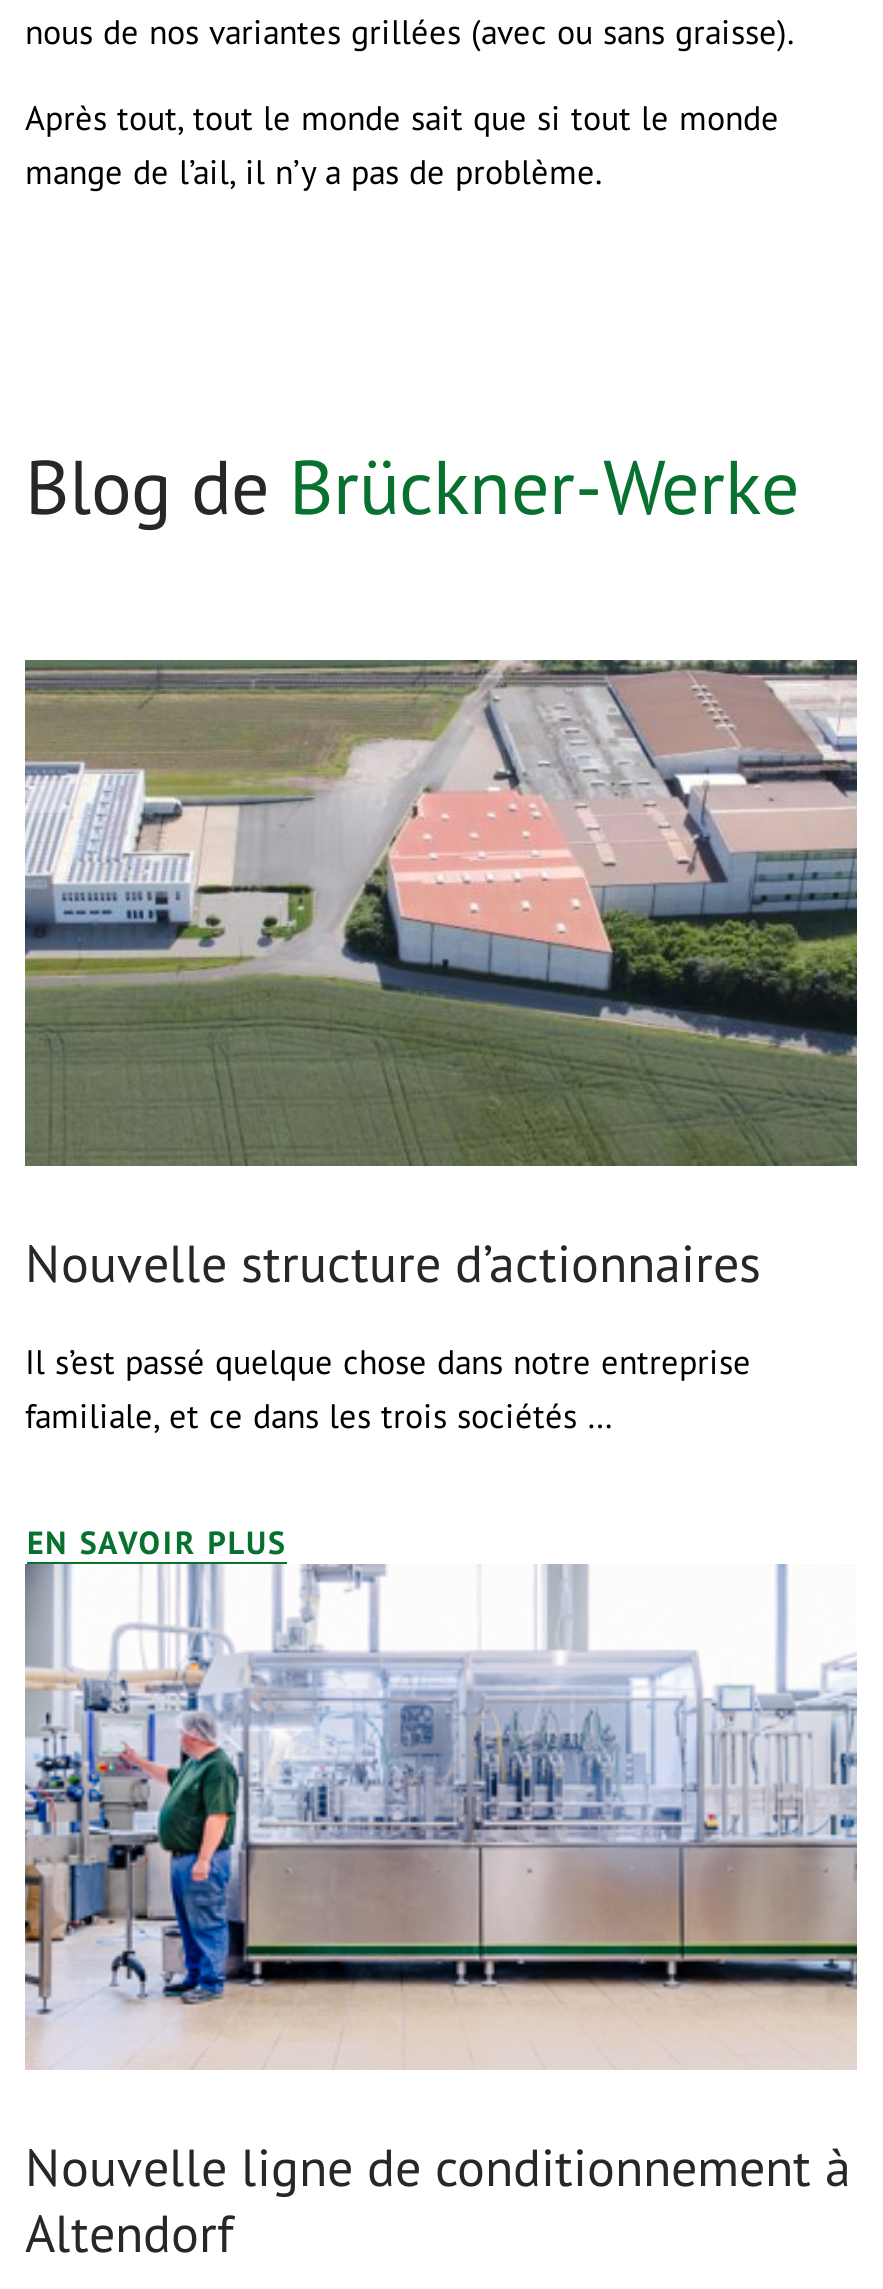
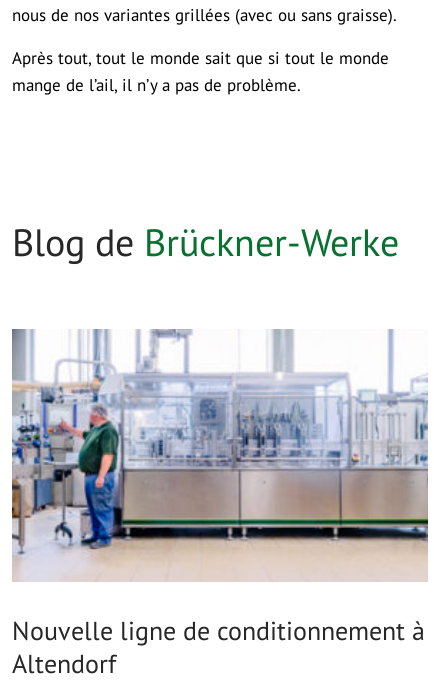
[25,658,859,1561] [image] | Nouvelle structure d’actionnaires | Il s’est passé quelque chose dans notre entreprise | familiale, et ce dans les trois sociétés … | EN SAVOIR PLUS -> none

